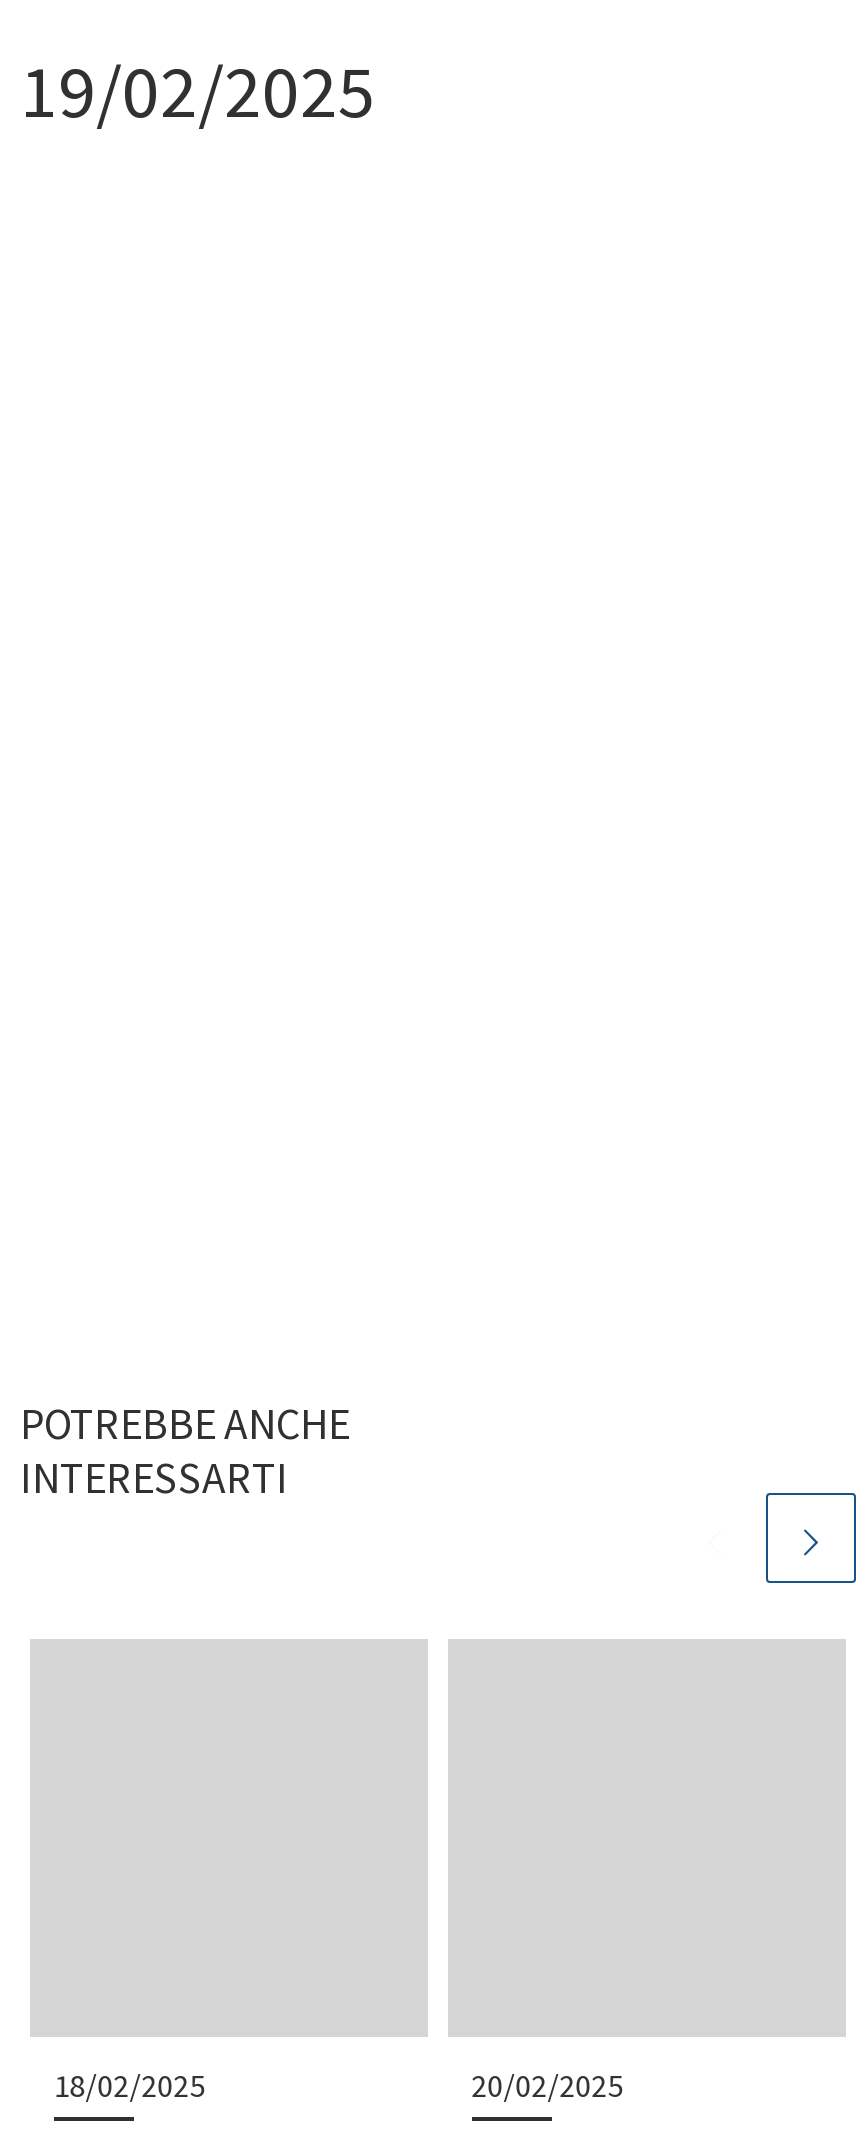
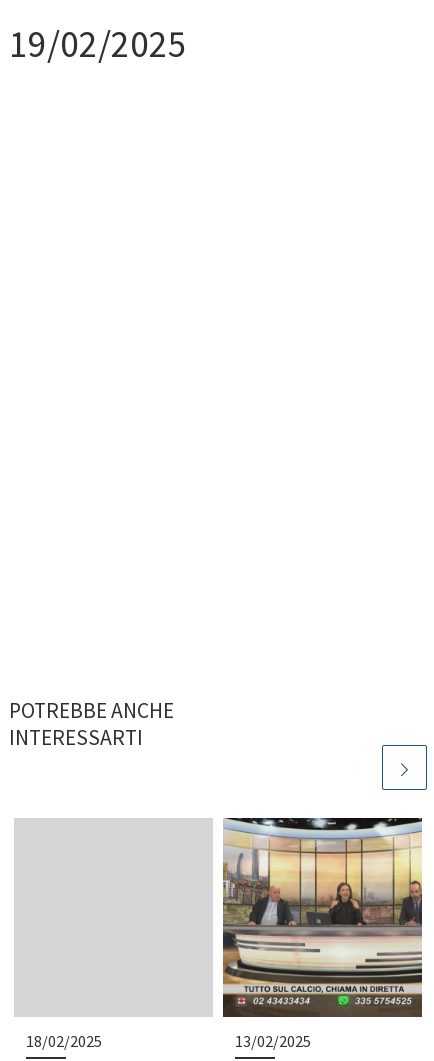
none -> [222,817,423,1018] [image]
[471,2064,623,2104] 20/02/2025 -> [235,1031,311,1051] 13/02/2025

